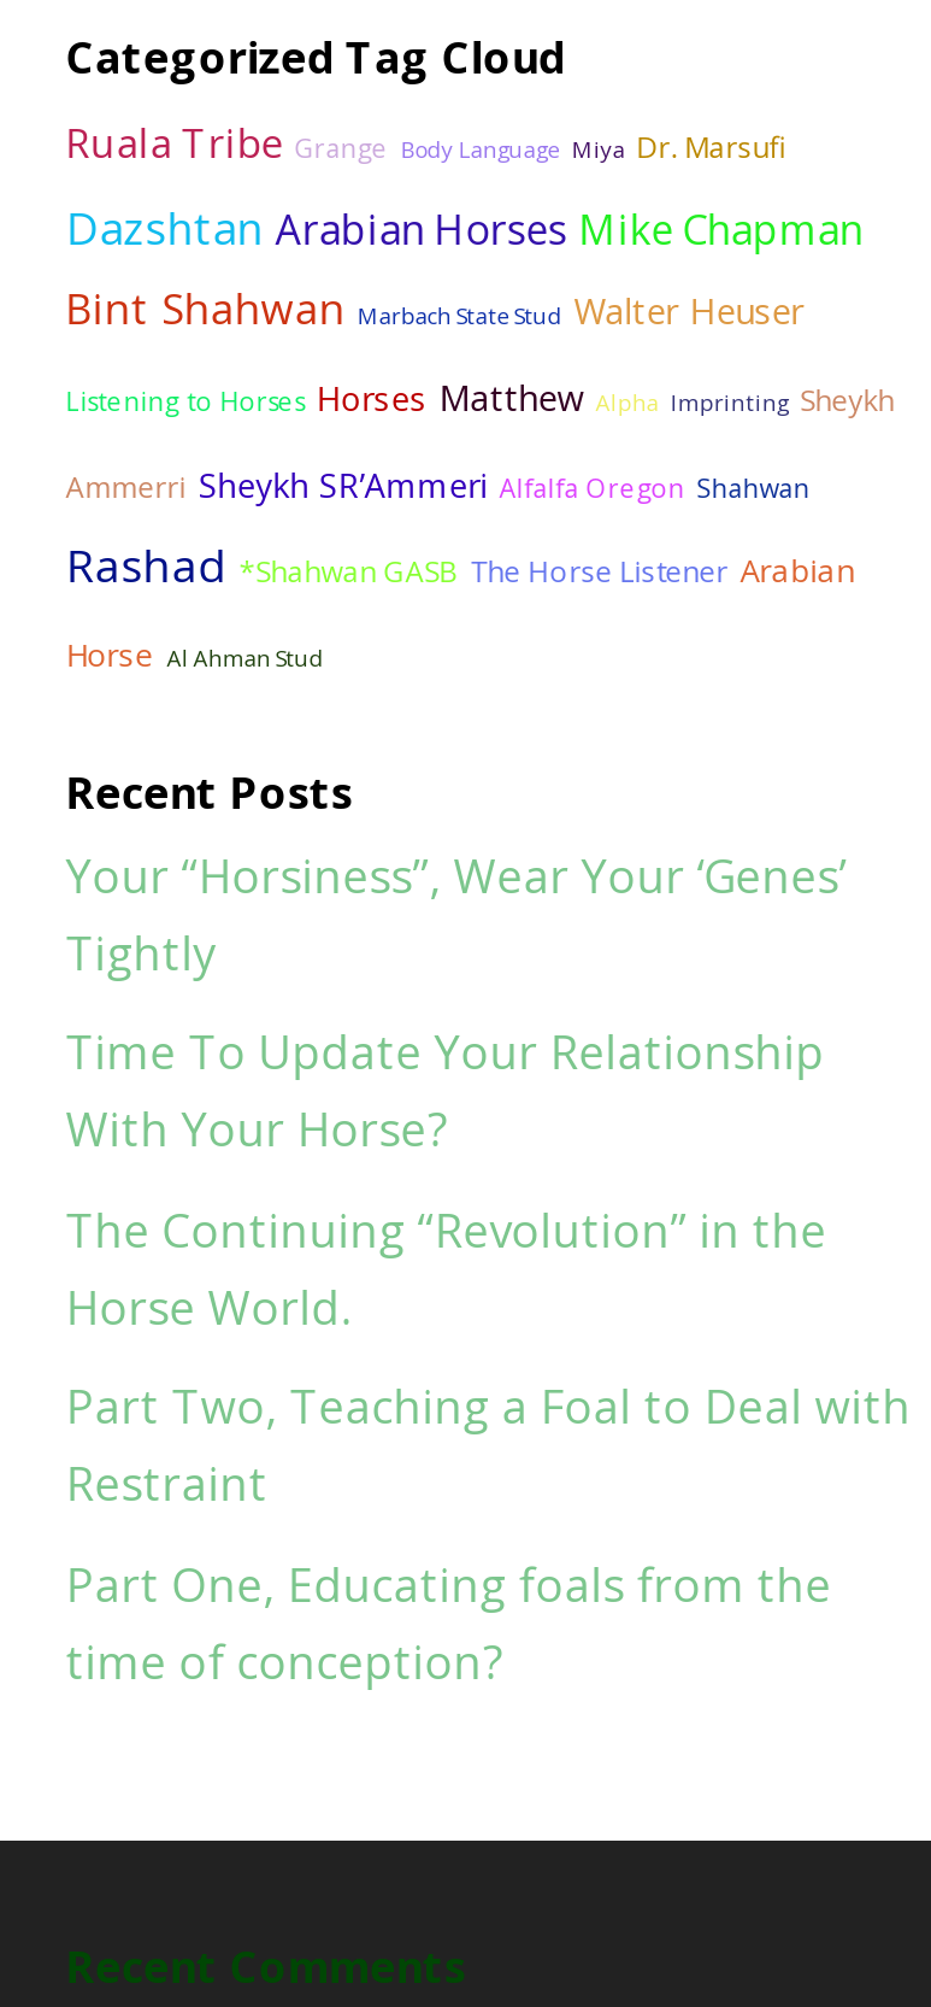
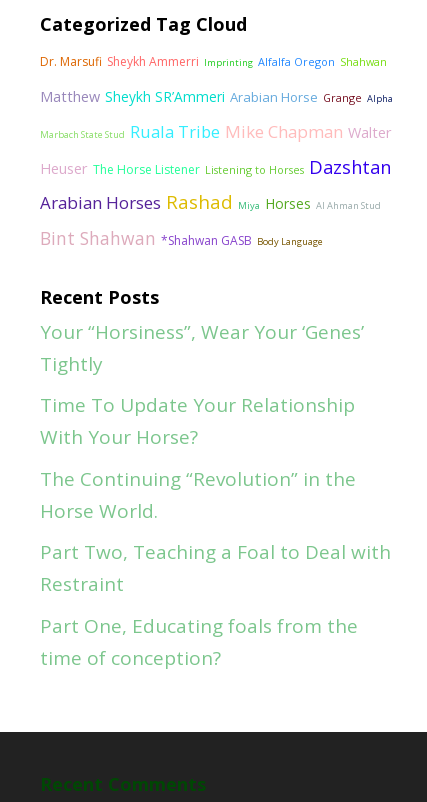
[66,115,786,170] Ruala Tribe Grange Body Language Miya Dr. Marsufi -> [40,53,387,70] Dr. Marsufi Sheykh Ammerri Imprinting Alfalfa Oregon Shahwan
[66,199,863,336] Dazshtan Arabian Horses Mike Chapman | Bint Shahwan Marbach State Stud Walter Heuser -> [40,86,393,106] Matthew Sheykh SR’Ammeri Arabian Horse Grange Alpha
[66,372,894,421] Listening to Horses Horses Matthew Alpha Imprinting Sheykh -> [40,120,392,143] Marbach State Stud Ruala Tribe Mike Chapman Walter
[66,462,856,594] Ammerri Sheykh SR’Ammeri Alfalfa Oregon Shahwan | Rashad *Shahwan GASB The Horse Listener Arabian -> [40,155,391,214] Heuser The Horse Listener Listening to Horses Dazshtan | Arabian Horses Rashad Miya Horses Al Ahman Stud
[66,633,324,676] Horse Al Ahman Stud -> [40,226,323,250] Bint Shahwan *Shahwan GASB Body Language

